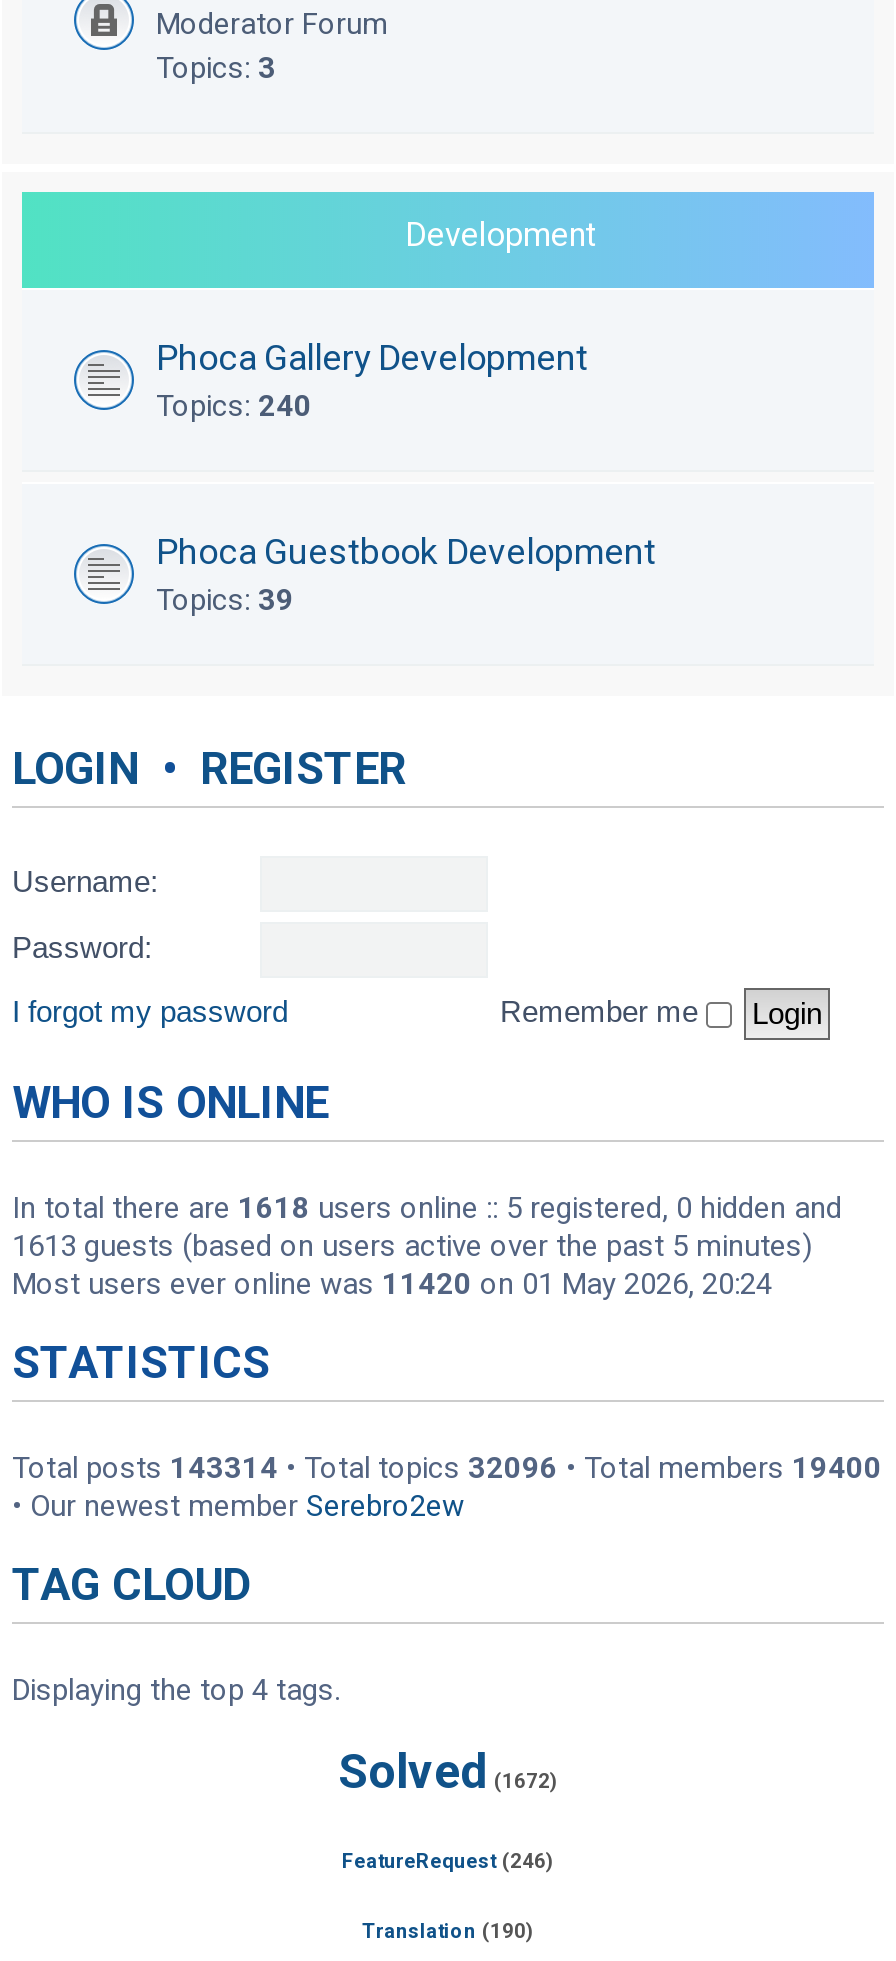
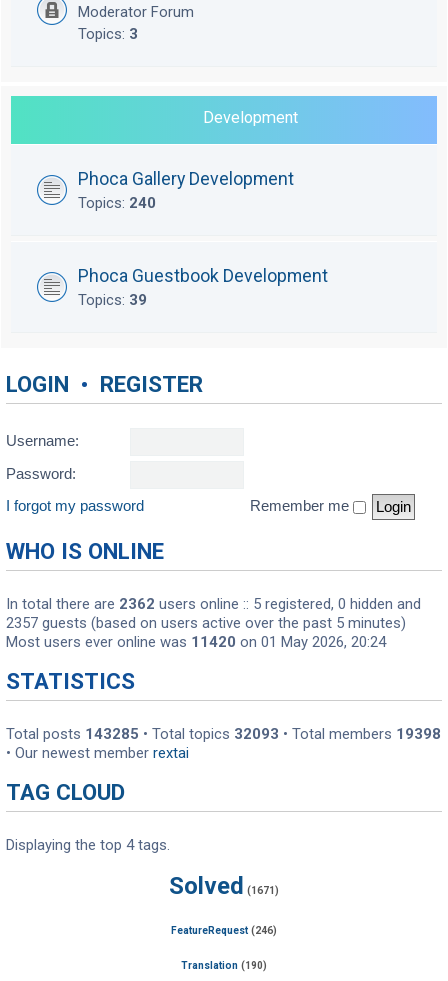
[12,1190,842,1226] In total there are 1618 users online :: 5 registered, 0 hidden and -> [6,595,421,613] In total there are 2362 users online :: 5 registered, 0 hidden and
[12,1228,812,1264] 1613 guests (based on users active over the past 5 minutes) -> [6,614,406,632] 2357 guests (based on users active over the past 5 minutes)
[12,1450,882,1486] Total posts 143314 • Total topics 32096 • Total members 19400 -> [6,725,441,743] Total posts 143285 • Total topics 32093 • Total members 19398
[12,1488,464,1524] • Our newest member Serebro2ew -> [6,744,189,762] • Our newest member rextai
[338,1743,558,1799] Solved (1672) -> [169,872,279,900] Solved (1671)

